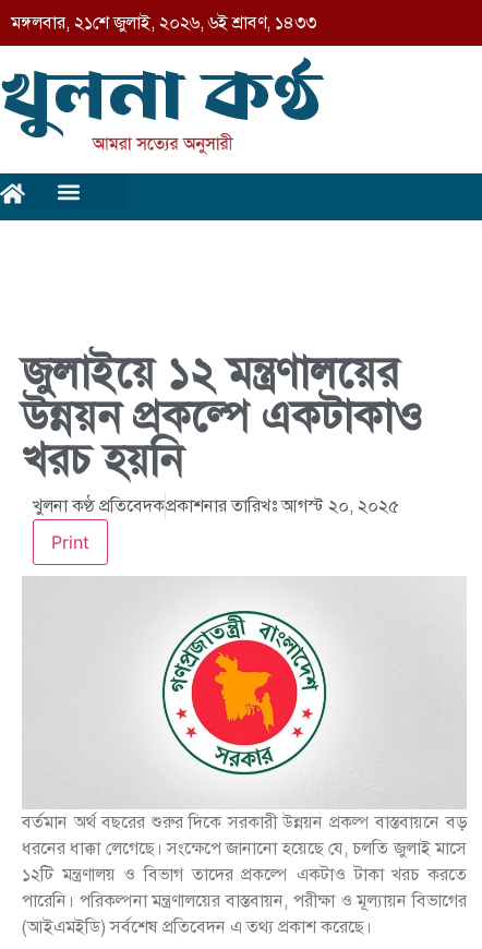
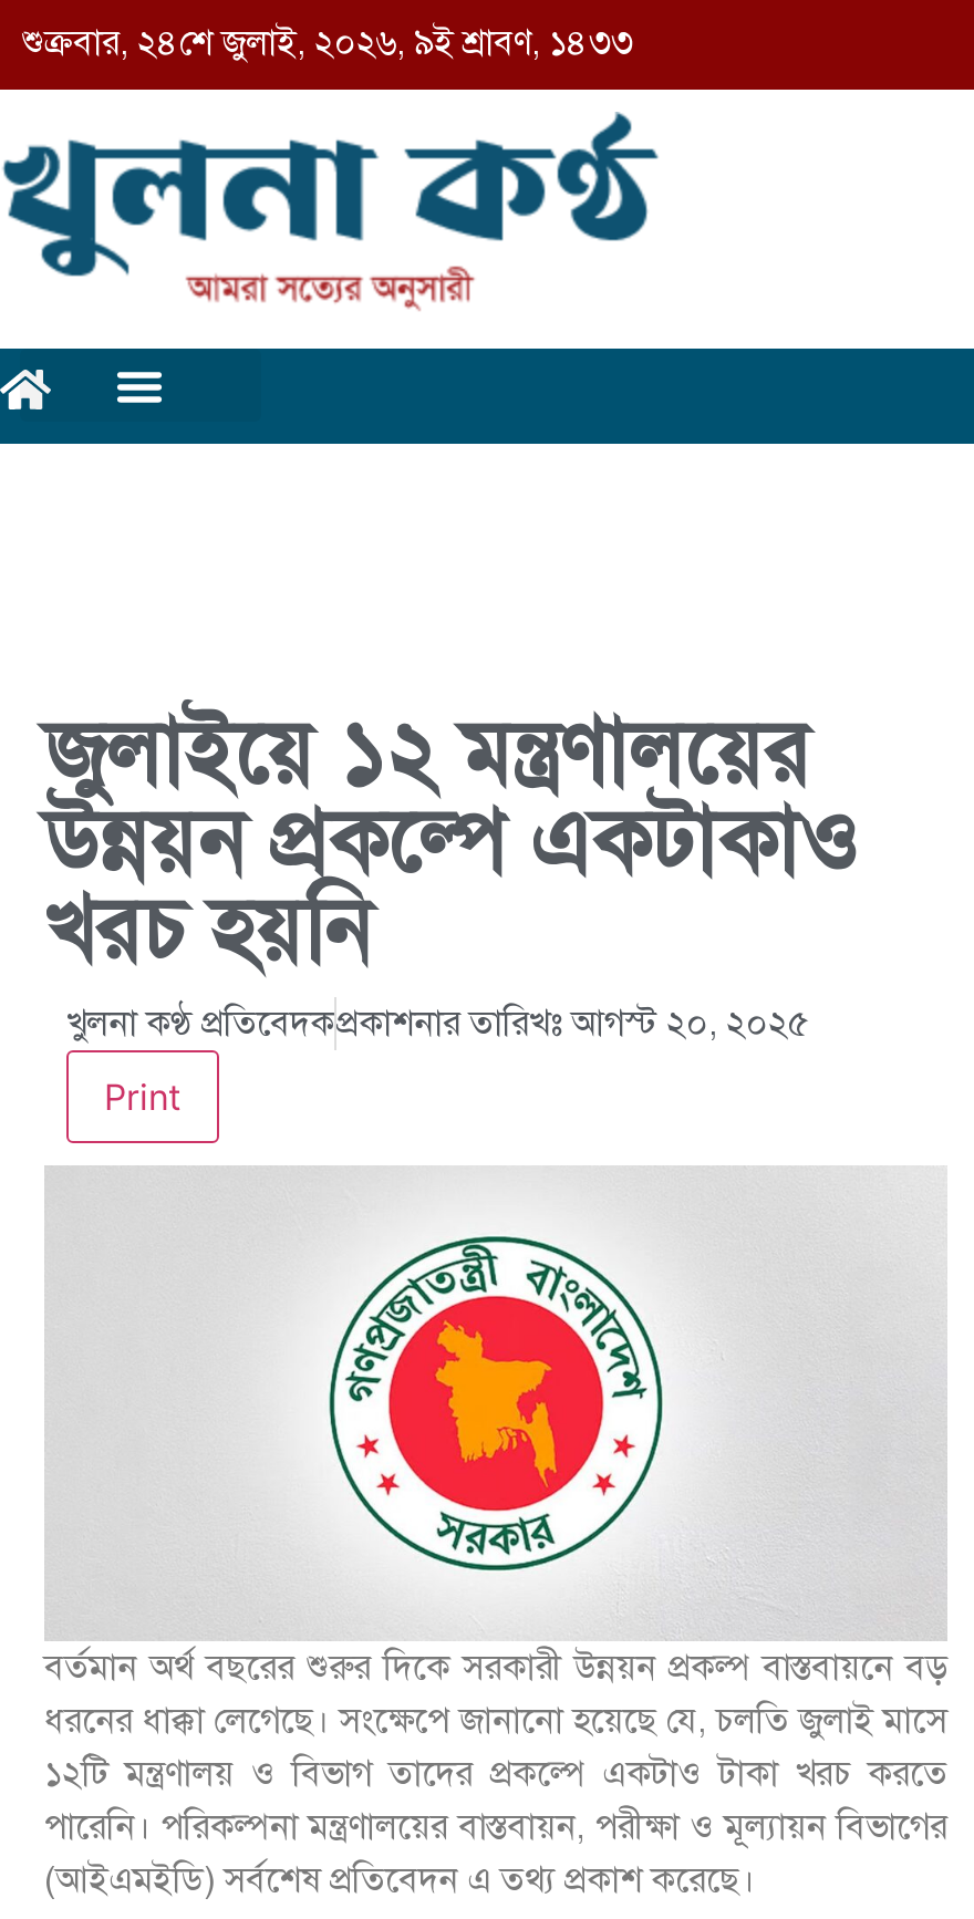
[11,11,316,34] মঙ্গলবার, ২১শে জুলাই, ২০২৬, ৬ই শ্রাবণ, ১৪৩৩ -> [22,19,633,65] শুক্রবার, ২৪শে জুলাই, ২০২৬, ৯ই শ্রাবণ, ১৪৩৩

